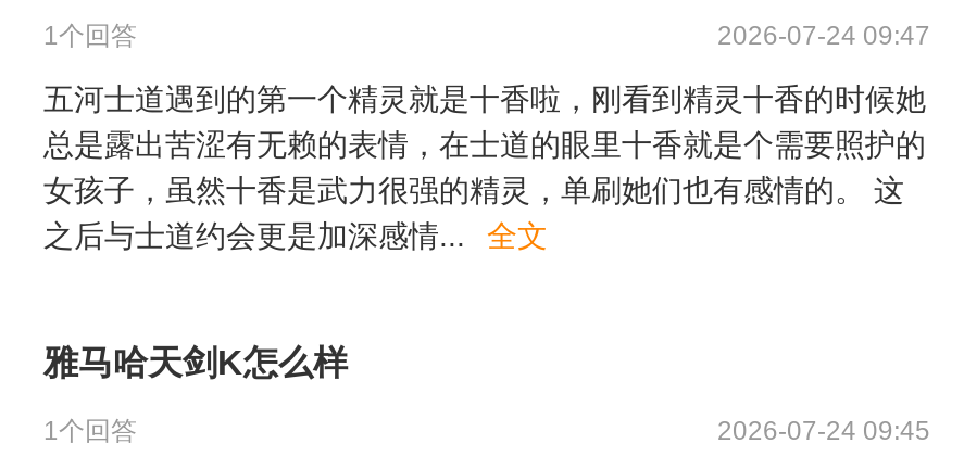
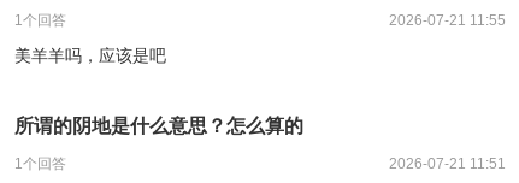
[717,21,930,51] 2026-07-24 09:47 -> [389,12,506,29] 2026-07-21 11:55
[43,81,926,253] 五河士道遇到的第一个精灵就是十香啦，刚看到精灵十香的时候她 | 总是露出苦涩有无赖的表情，在士道的眼里十香就是个需要照护的 | 女孩子，虽然十香是武力很强的精灵，单刷她们也有感情的。 这 | 之后与士道约会更是加深感情... | 全文 -> [14,46,166,65] 美羊羊吗，应该是吧
[43,344,348,381] 雅马哈天剑K怎么样 -> [14,116,303,136] 所谓的阴地是什么意思？怎么算的
[717,416,930,446] 2026-07-24 09:45 -> [389,155,506,172] 2026-07-21 11:51

